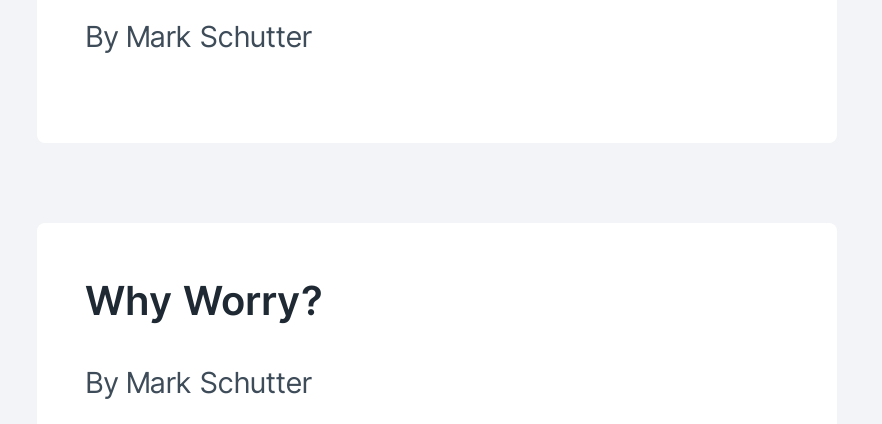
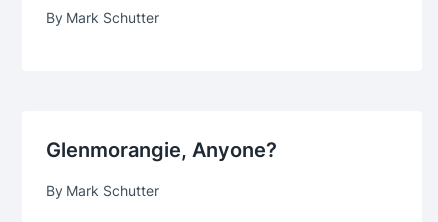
[85,276,323,324] Why Worry? -> [46,138,277,162] Glenmorangie, Anyone?

